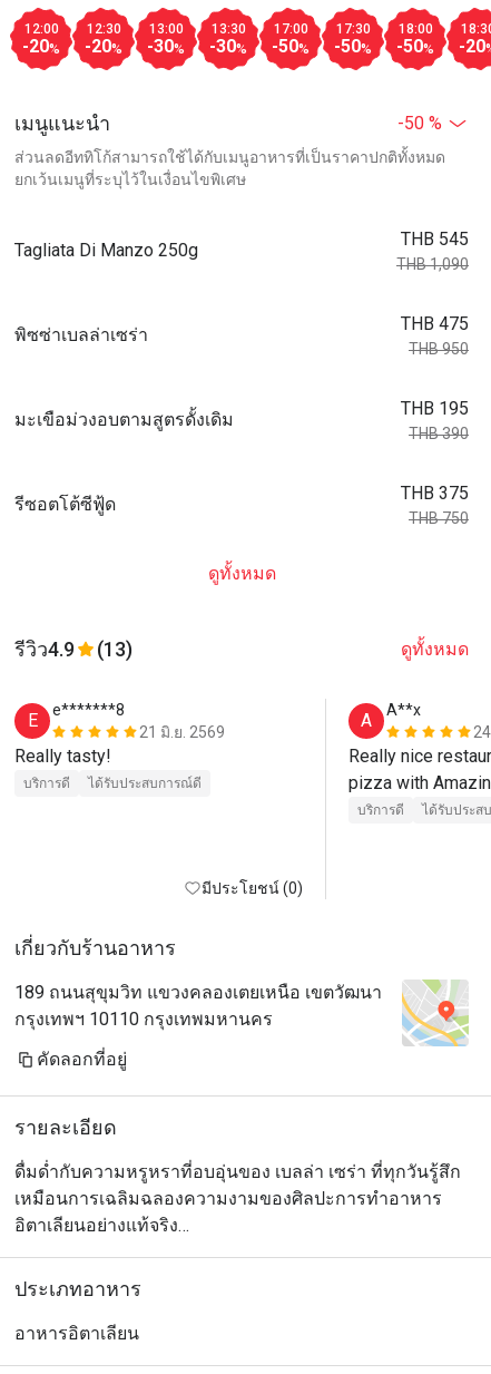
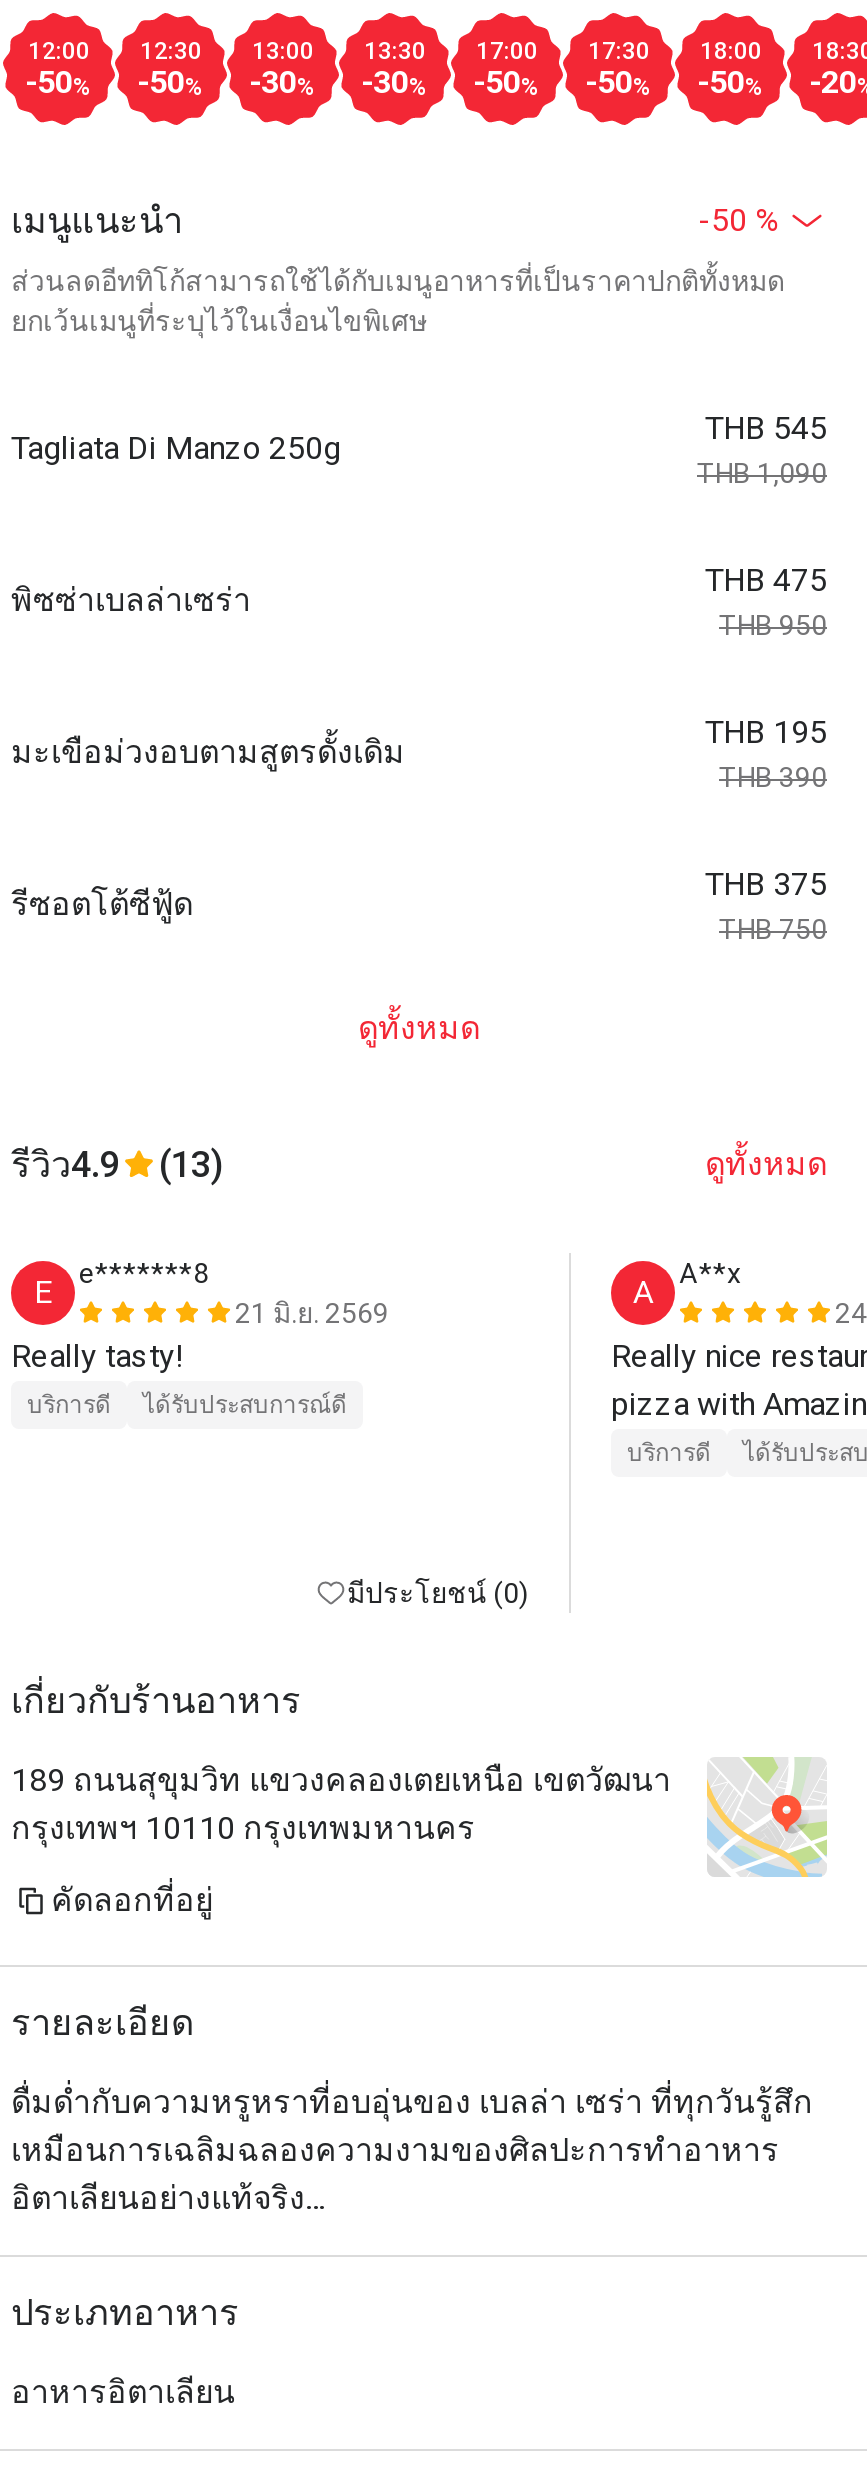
[22,36,60,57] -20% -> [25,63,93,101] -50%
[85,36,122,57] -20% -> [137,63,205,101] -50%

